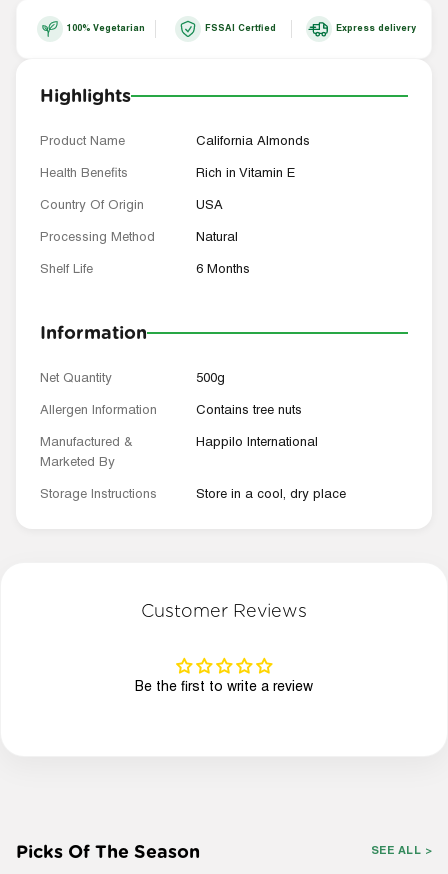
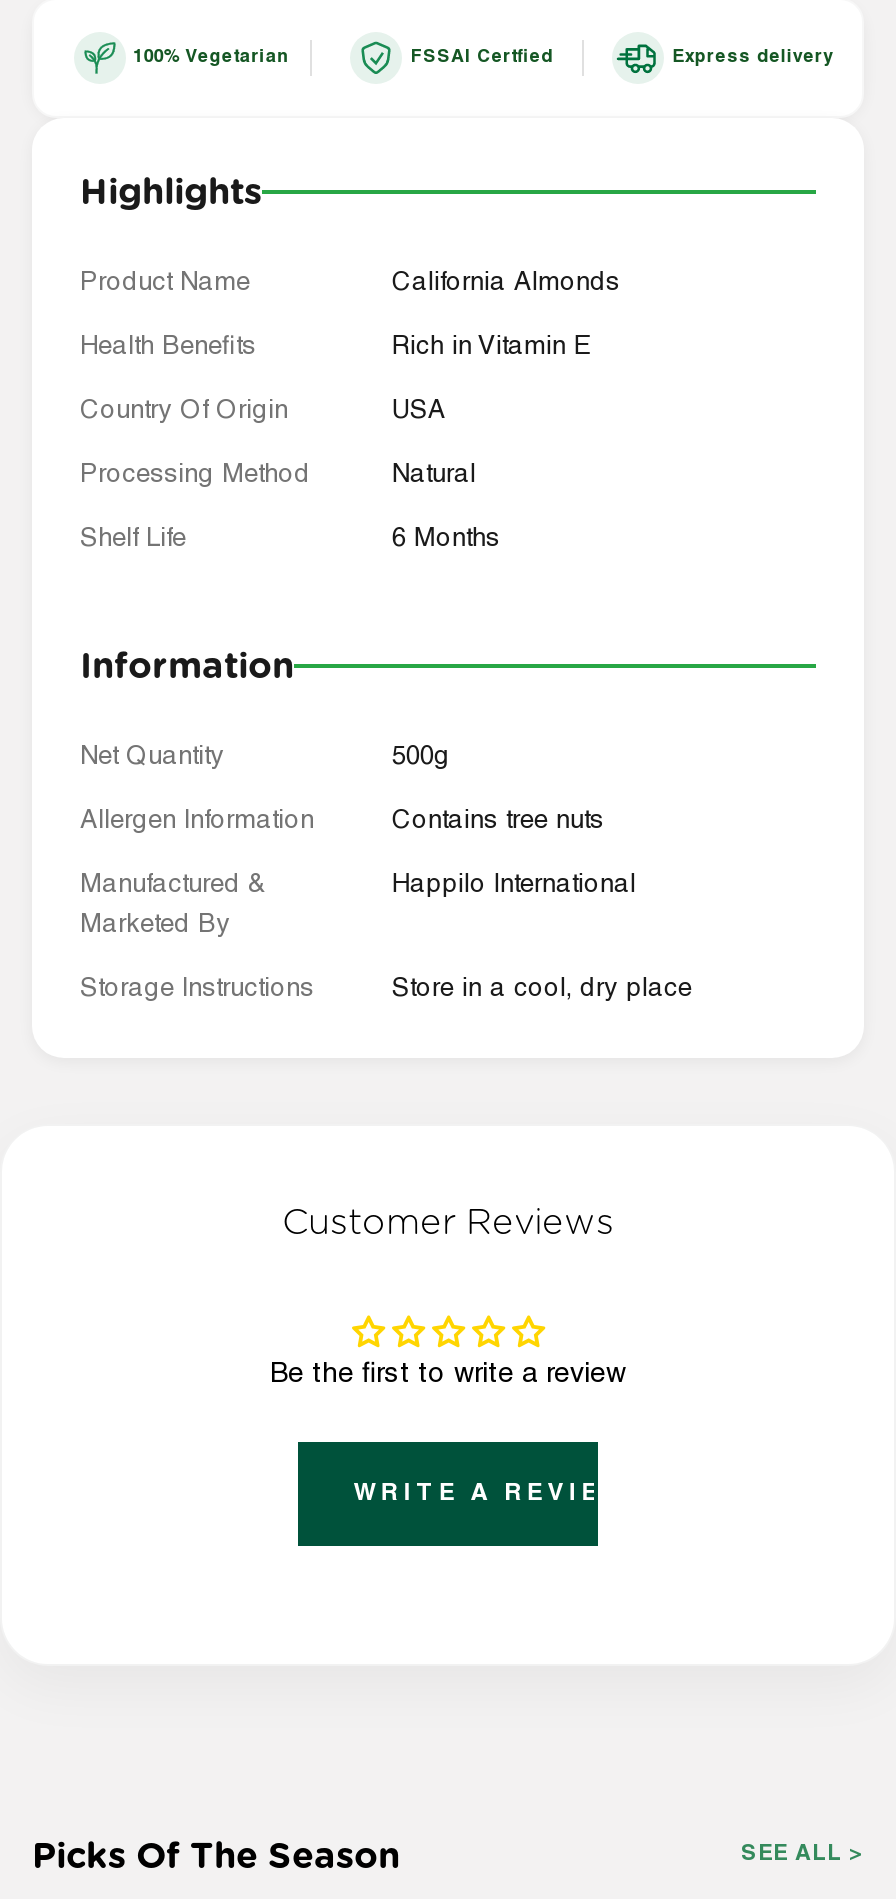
none -> [296,1440,629,1548] [image] | WRITE A REVIEW

